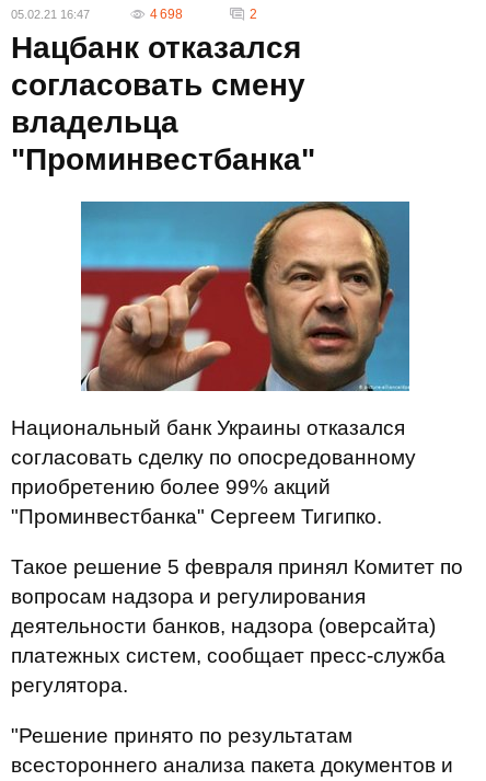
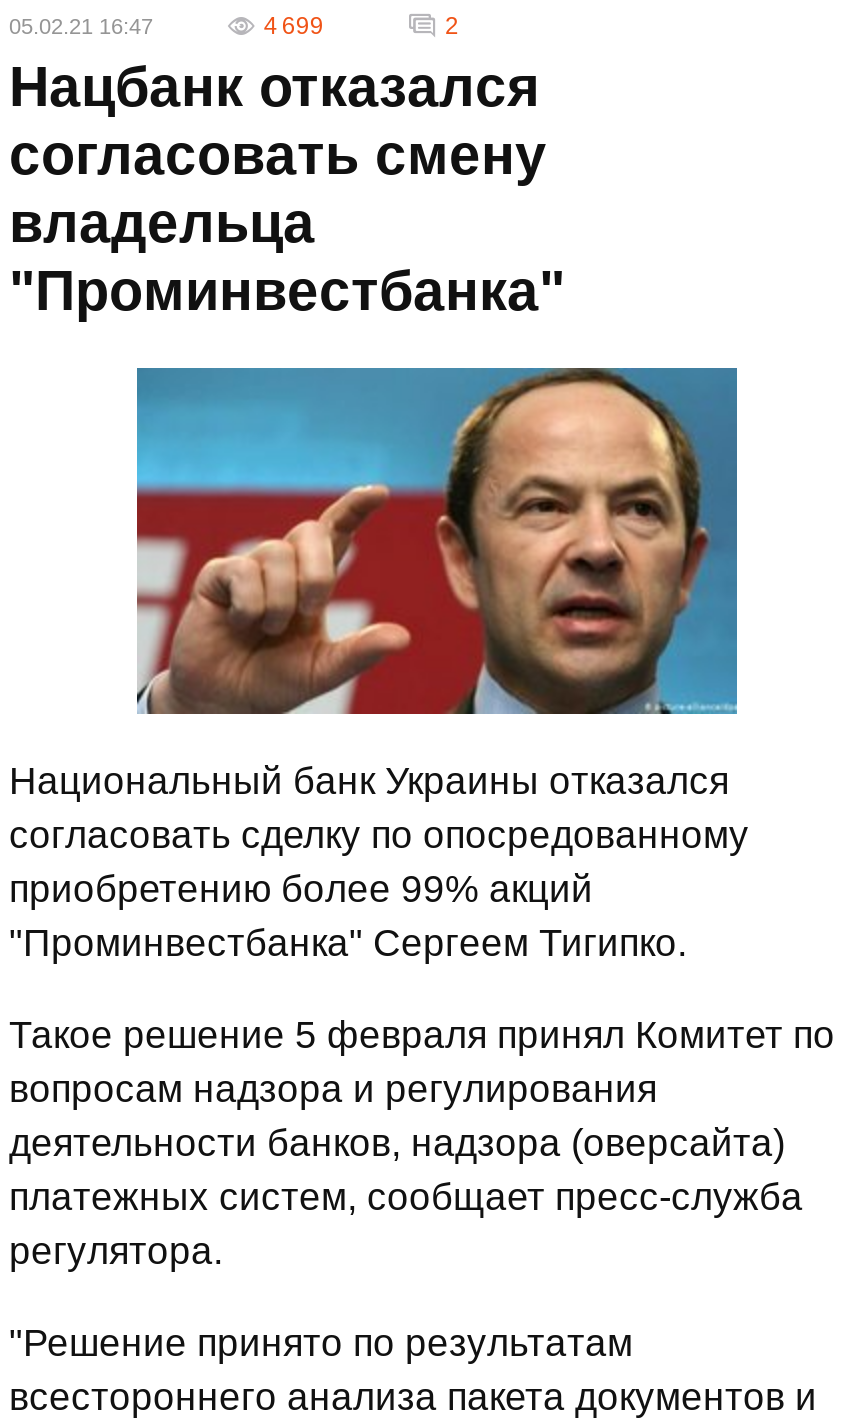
[150,6,183,22] 4 698 -> [264,12,324,40] 4 699

